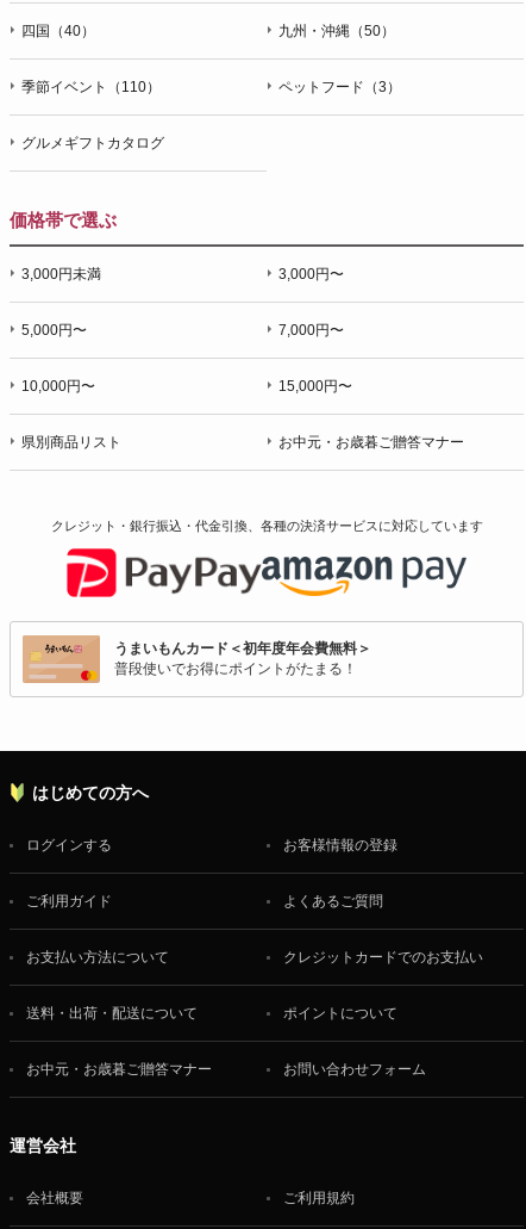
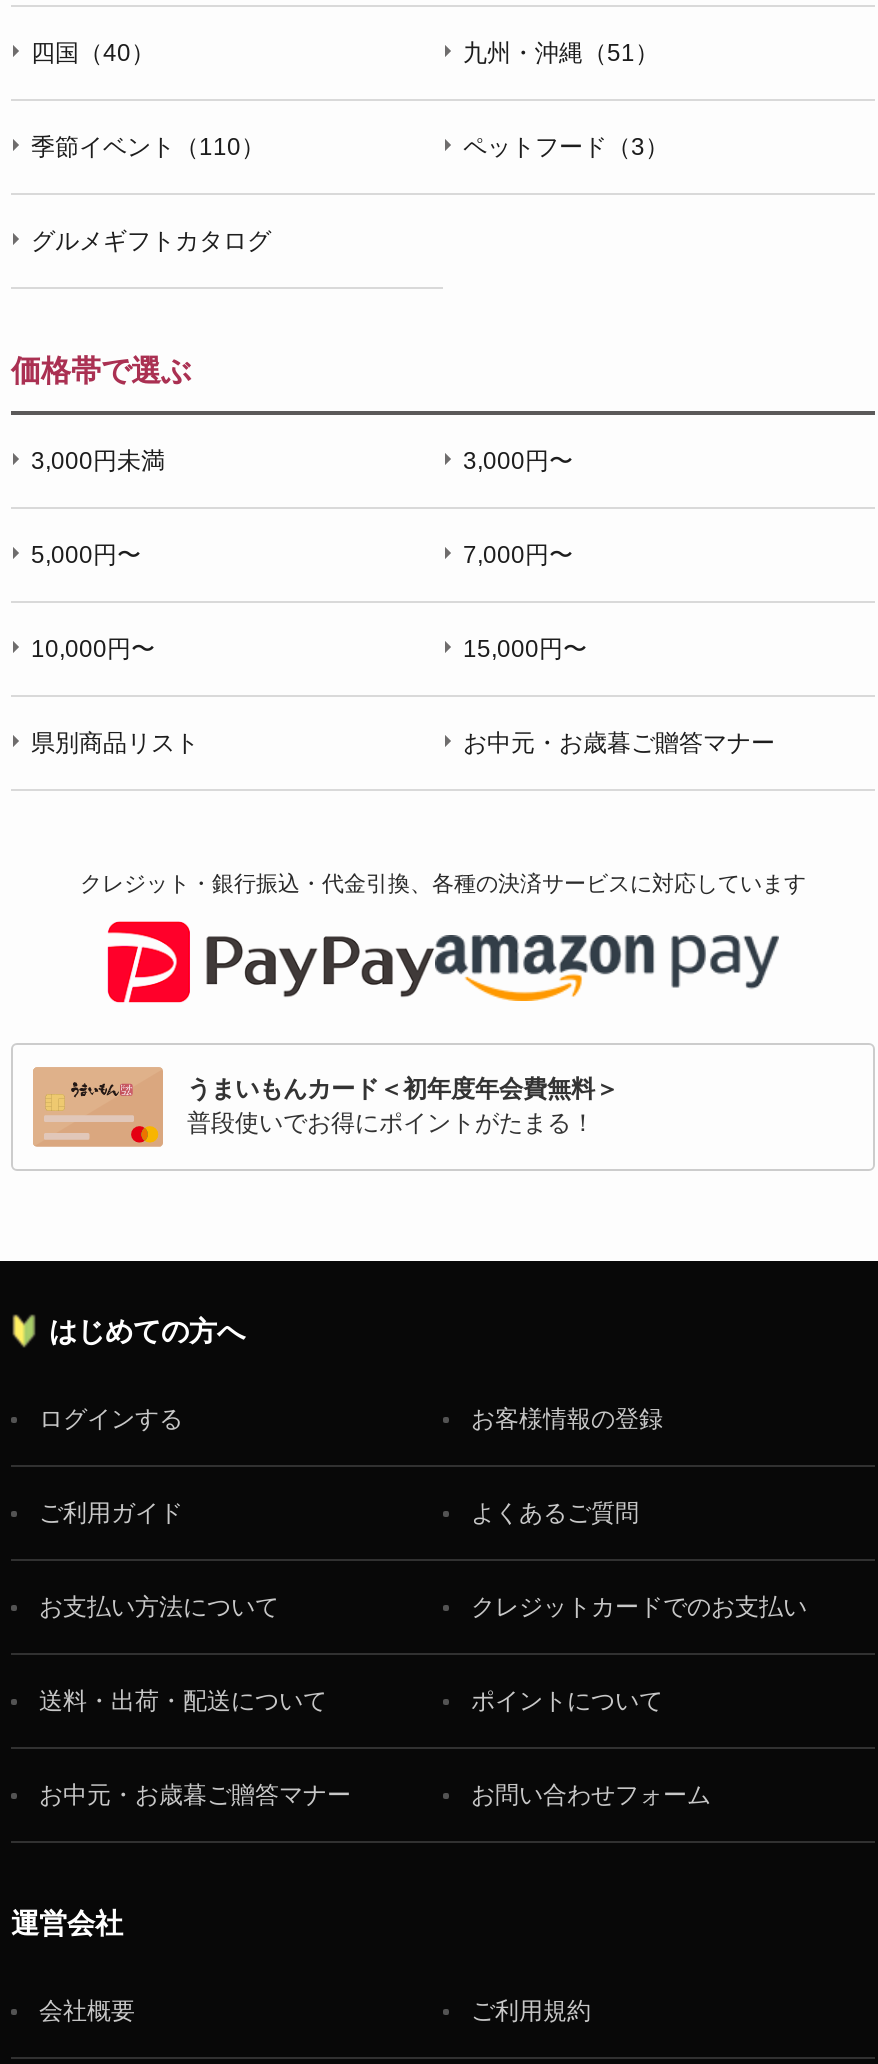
[278,22,395,39] 九州・沖縄（50） -> [463,38,659,66] 九州・沖縄（51）

